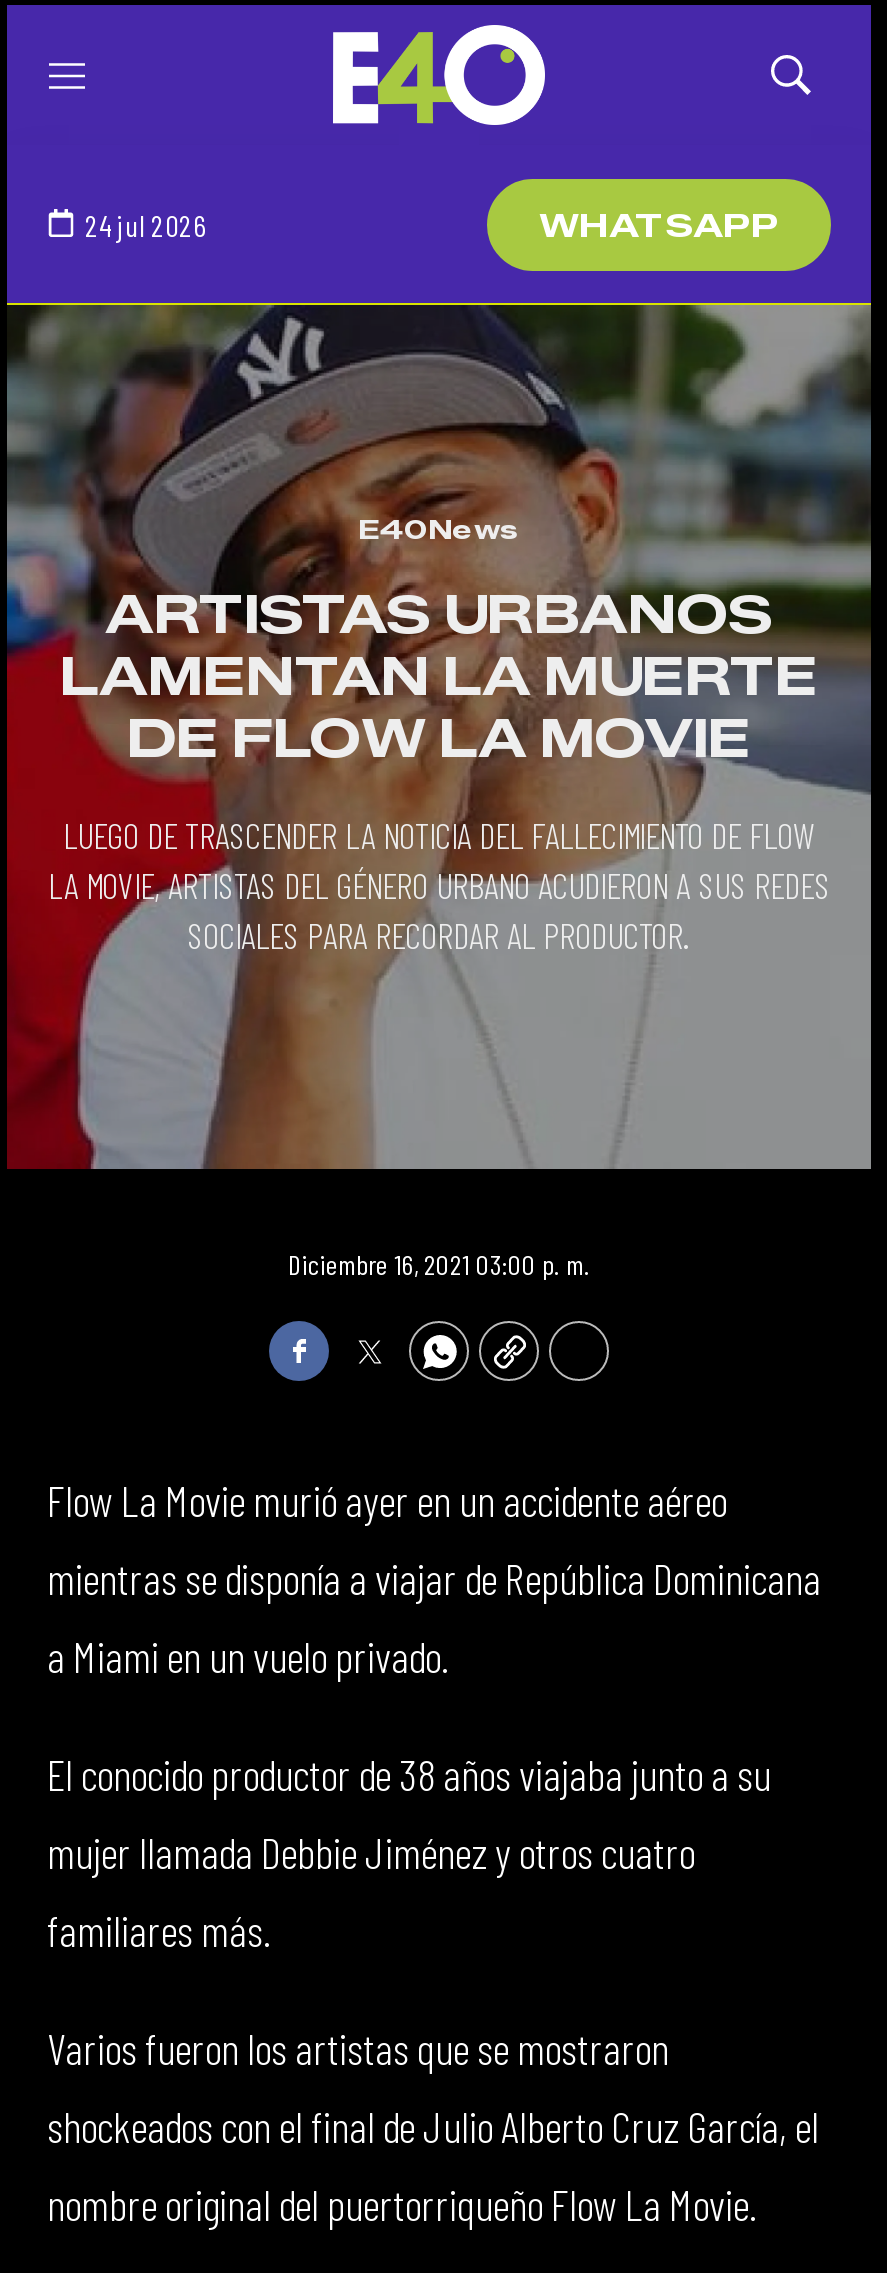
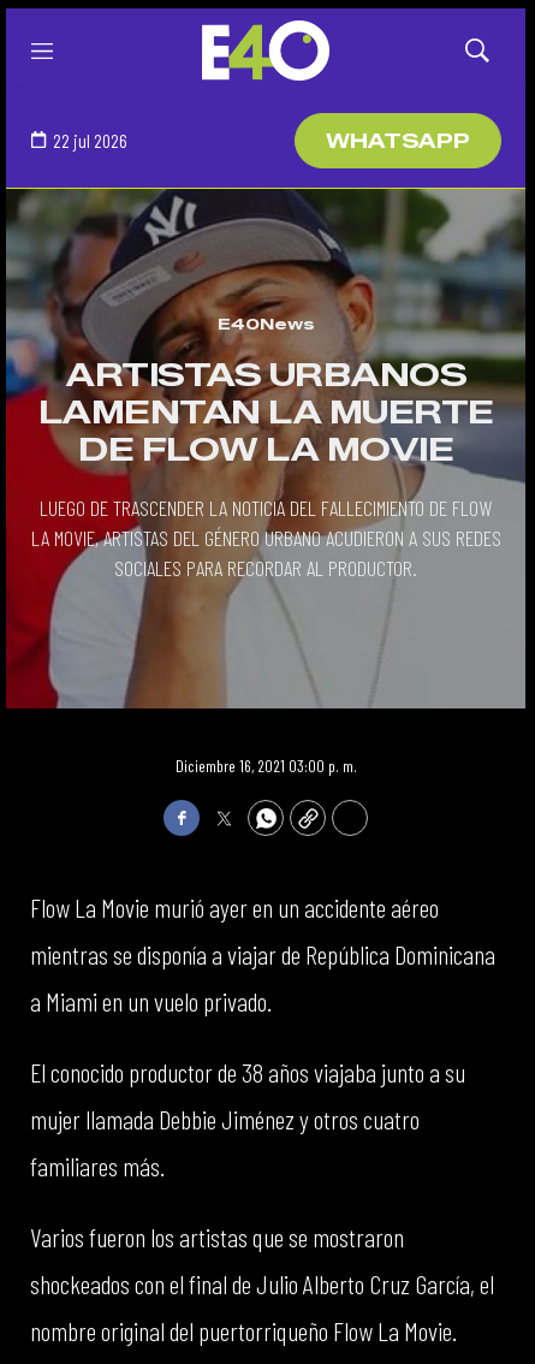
[85,206,207,242] 24 jul 2026 -> [53,129,127,151] 22 jul 2026

